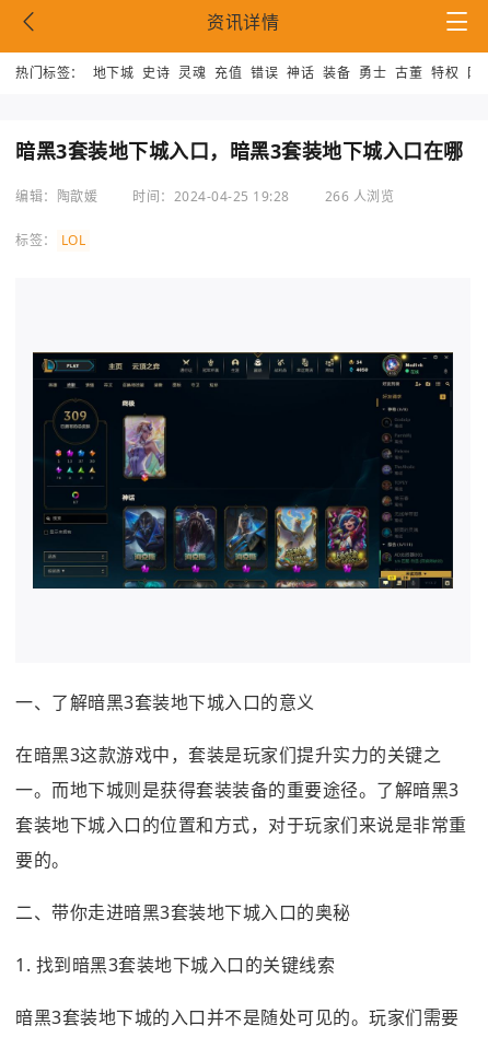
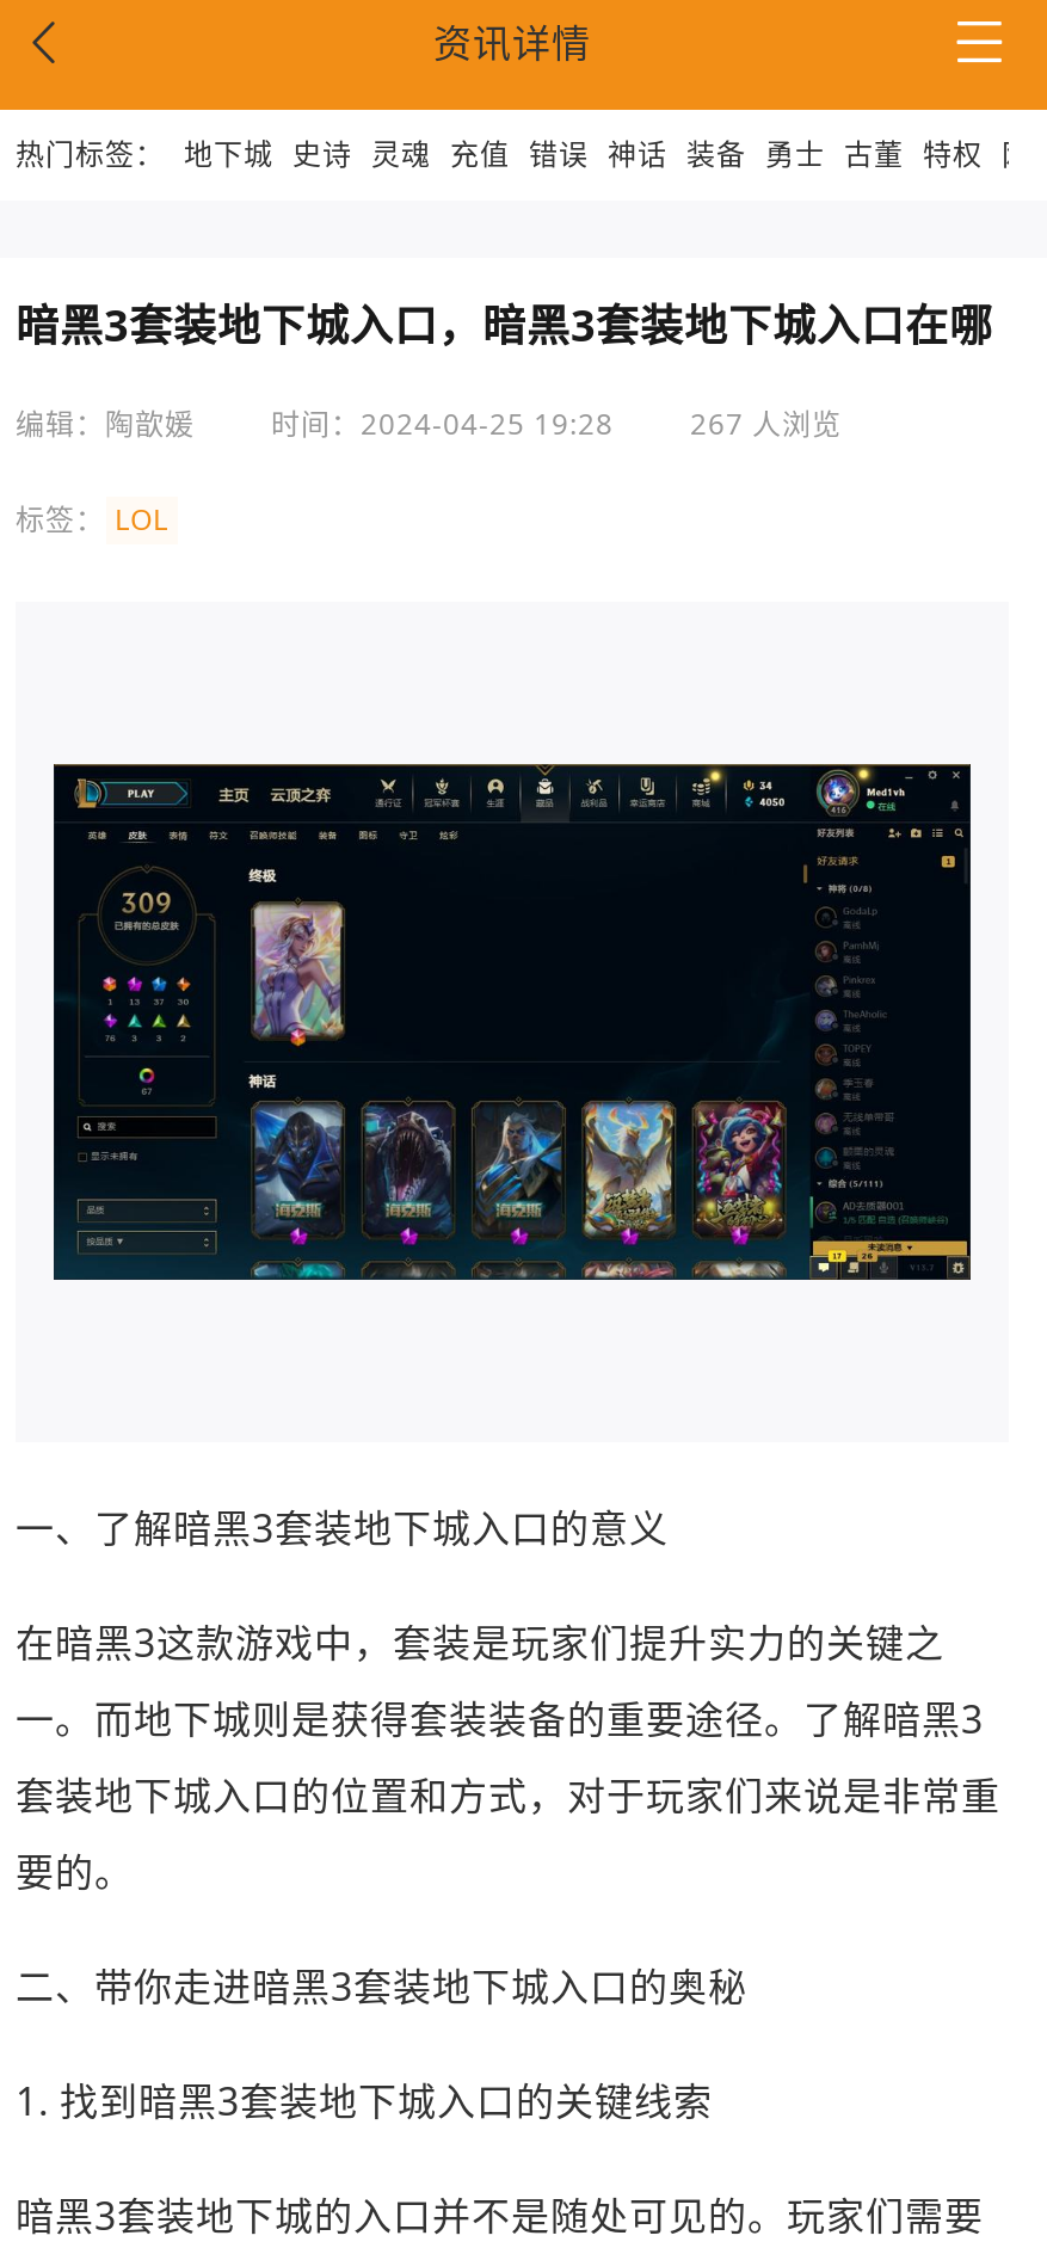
[15,187,394,206] 编辑：陶歆媛 时间：2024-04-25 19:28 266 人浏览 -> [16,404,842,445] 编辑：陶歆媛 时间：2024-04-25 19:28 267 人浏览

